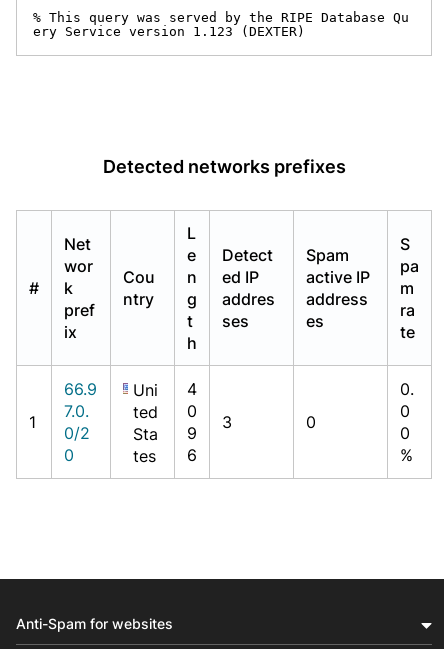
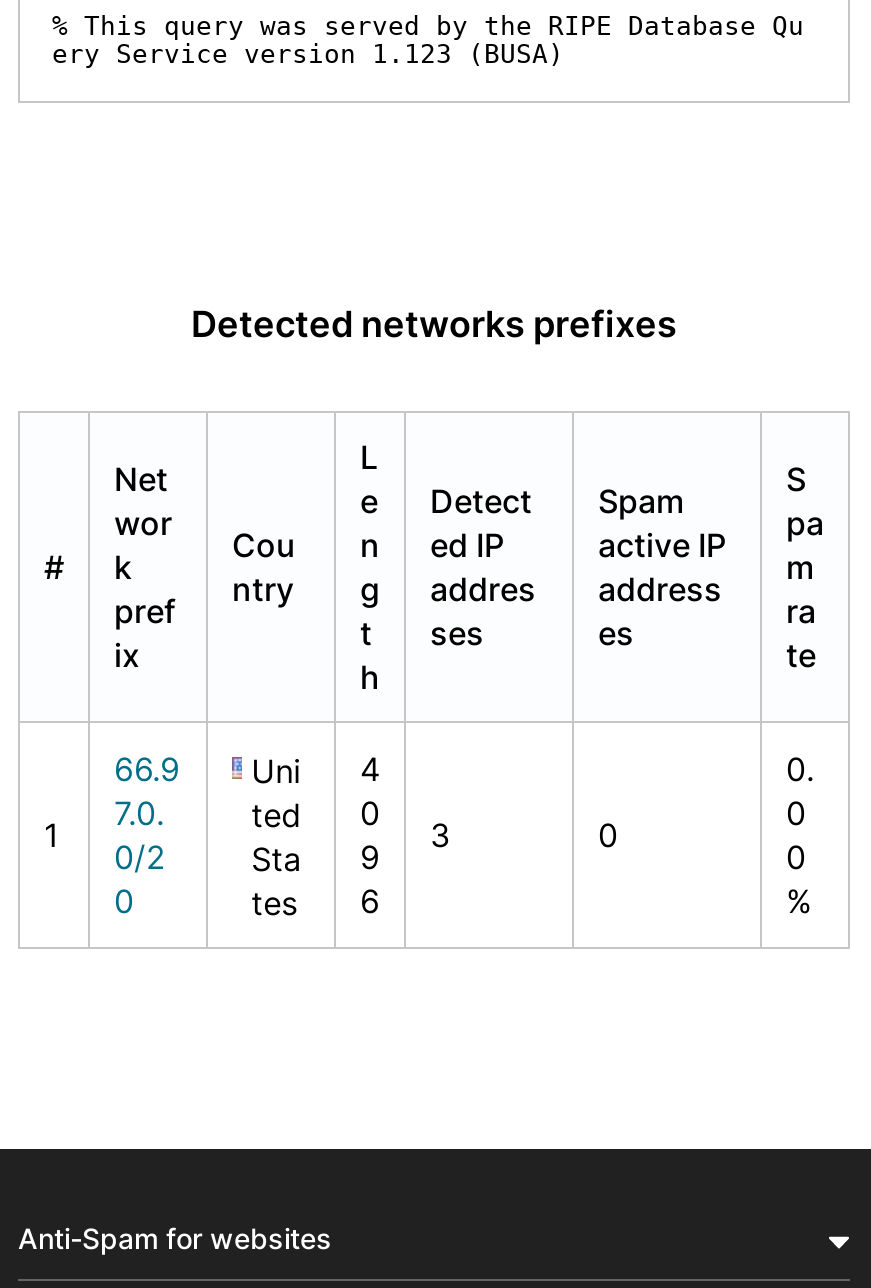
[33,24,305,39] ery Service version 1.123 (DEXTER) -> [52,39,564,69] ery Service version 1.123 (BUSA)

